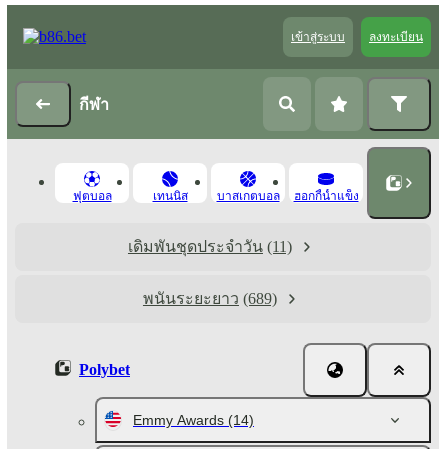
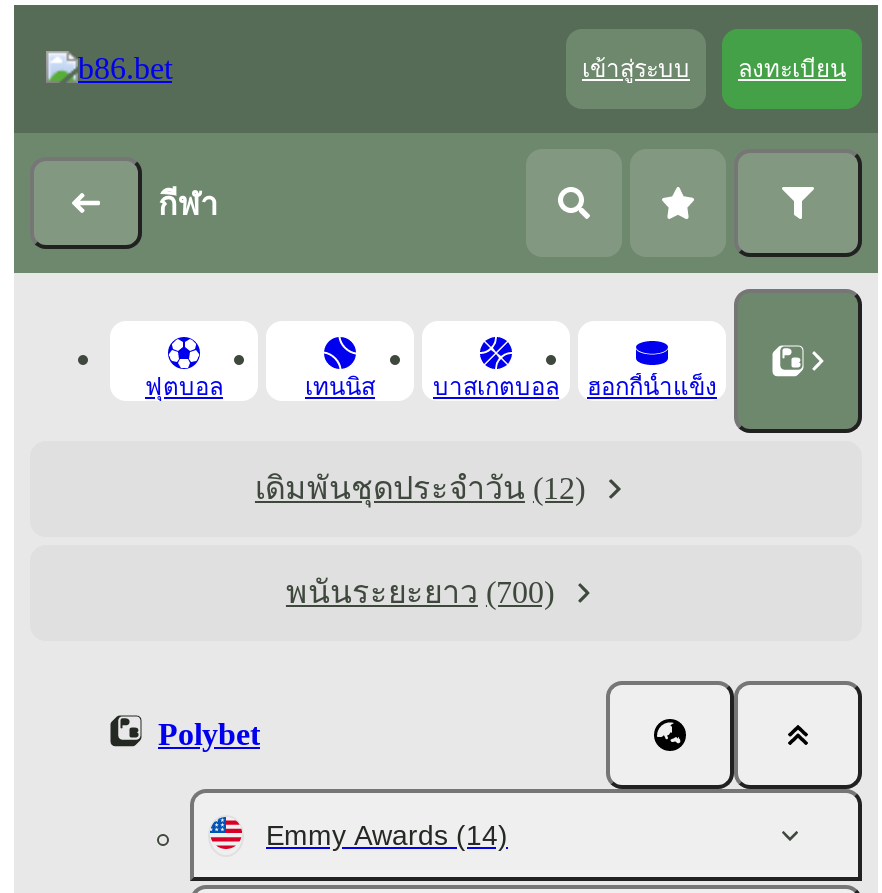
[128,238,292,255] เดิมพันชุดประจำวัน (11) -> [255,471,585,505] เดิมพันชุดประจำวัน (12)
[143,290,277,307] พนันระยะยาว (689) -> [286,575,554,609] พนันระยะยาว (700)

